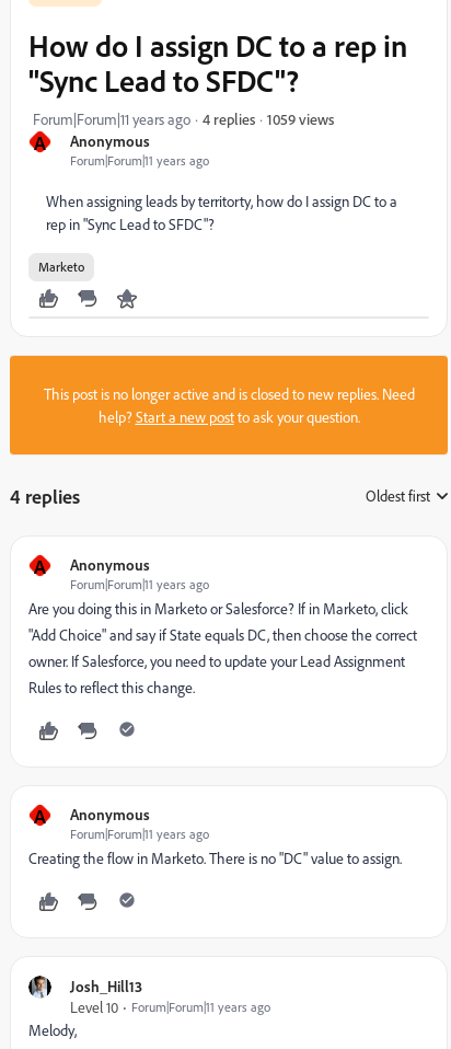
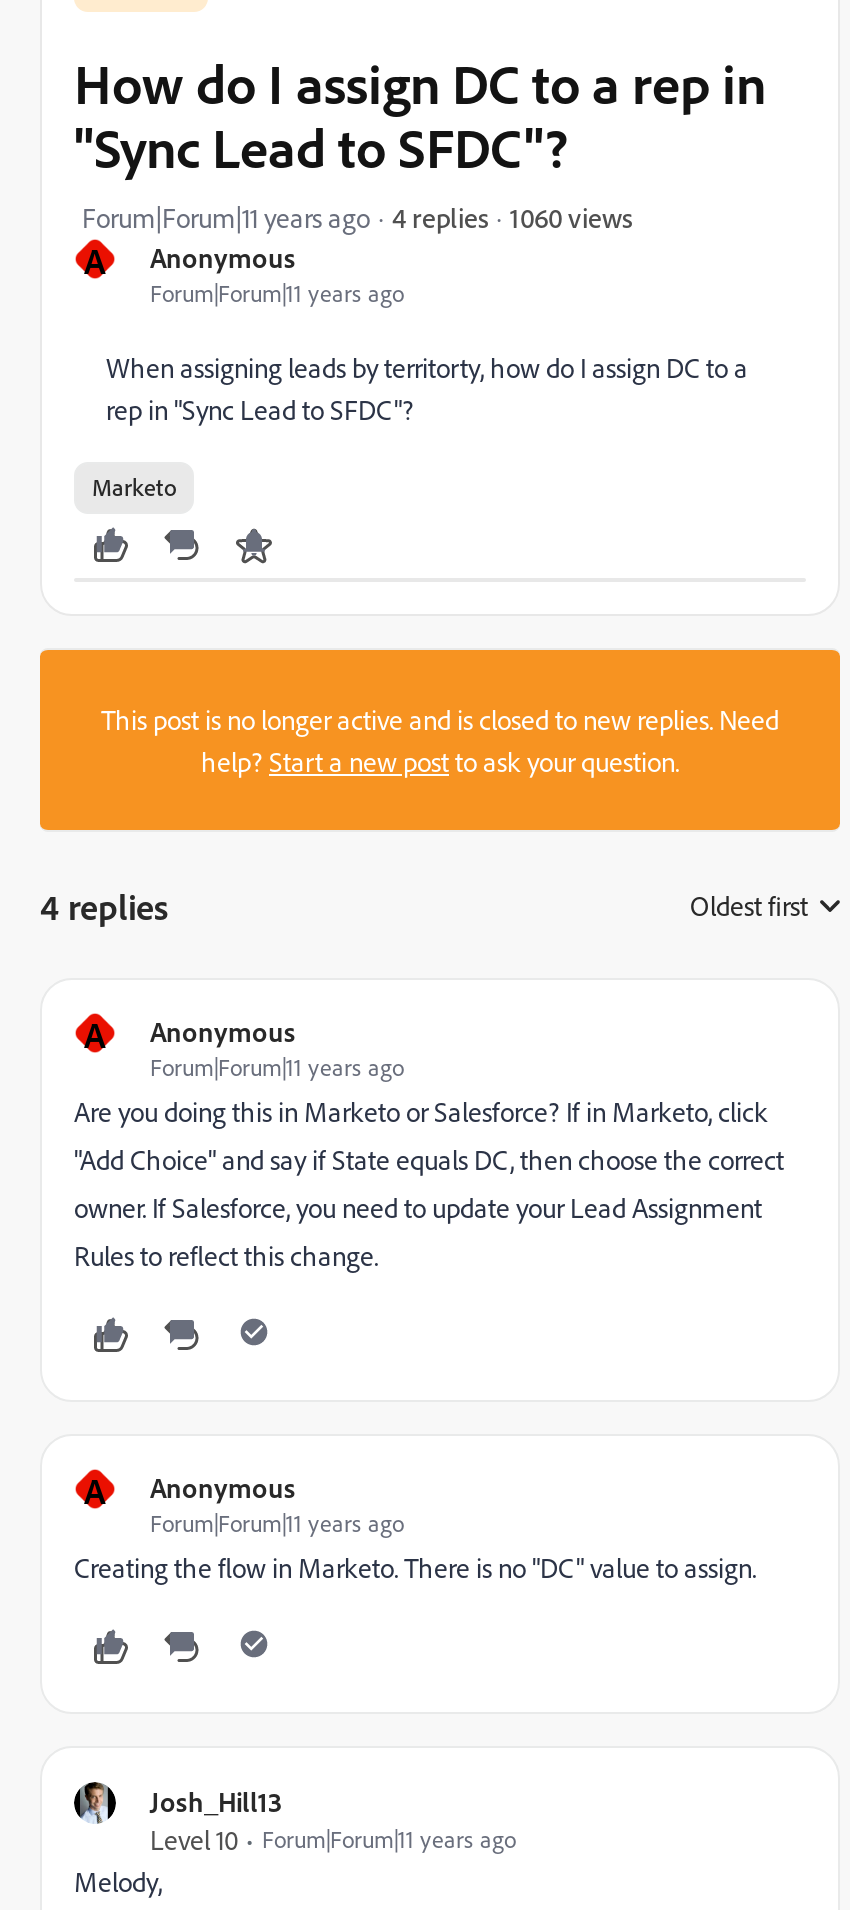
[267,109,334,128] 1059 views -> [510,199,632,233] 1060 views

